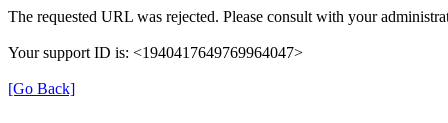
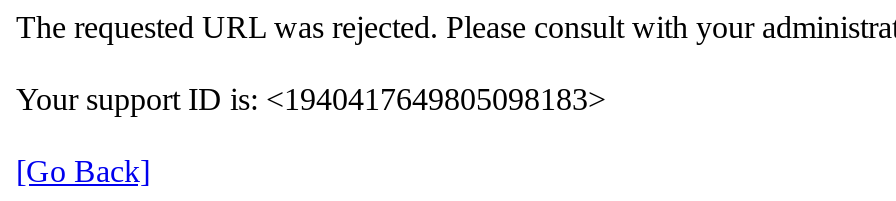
[8,44,303,61] Your support ID is: <1940417649769964047> -> [16,82,606,116] Your support ID is: <1940417649805098183>

